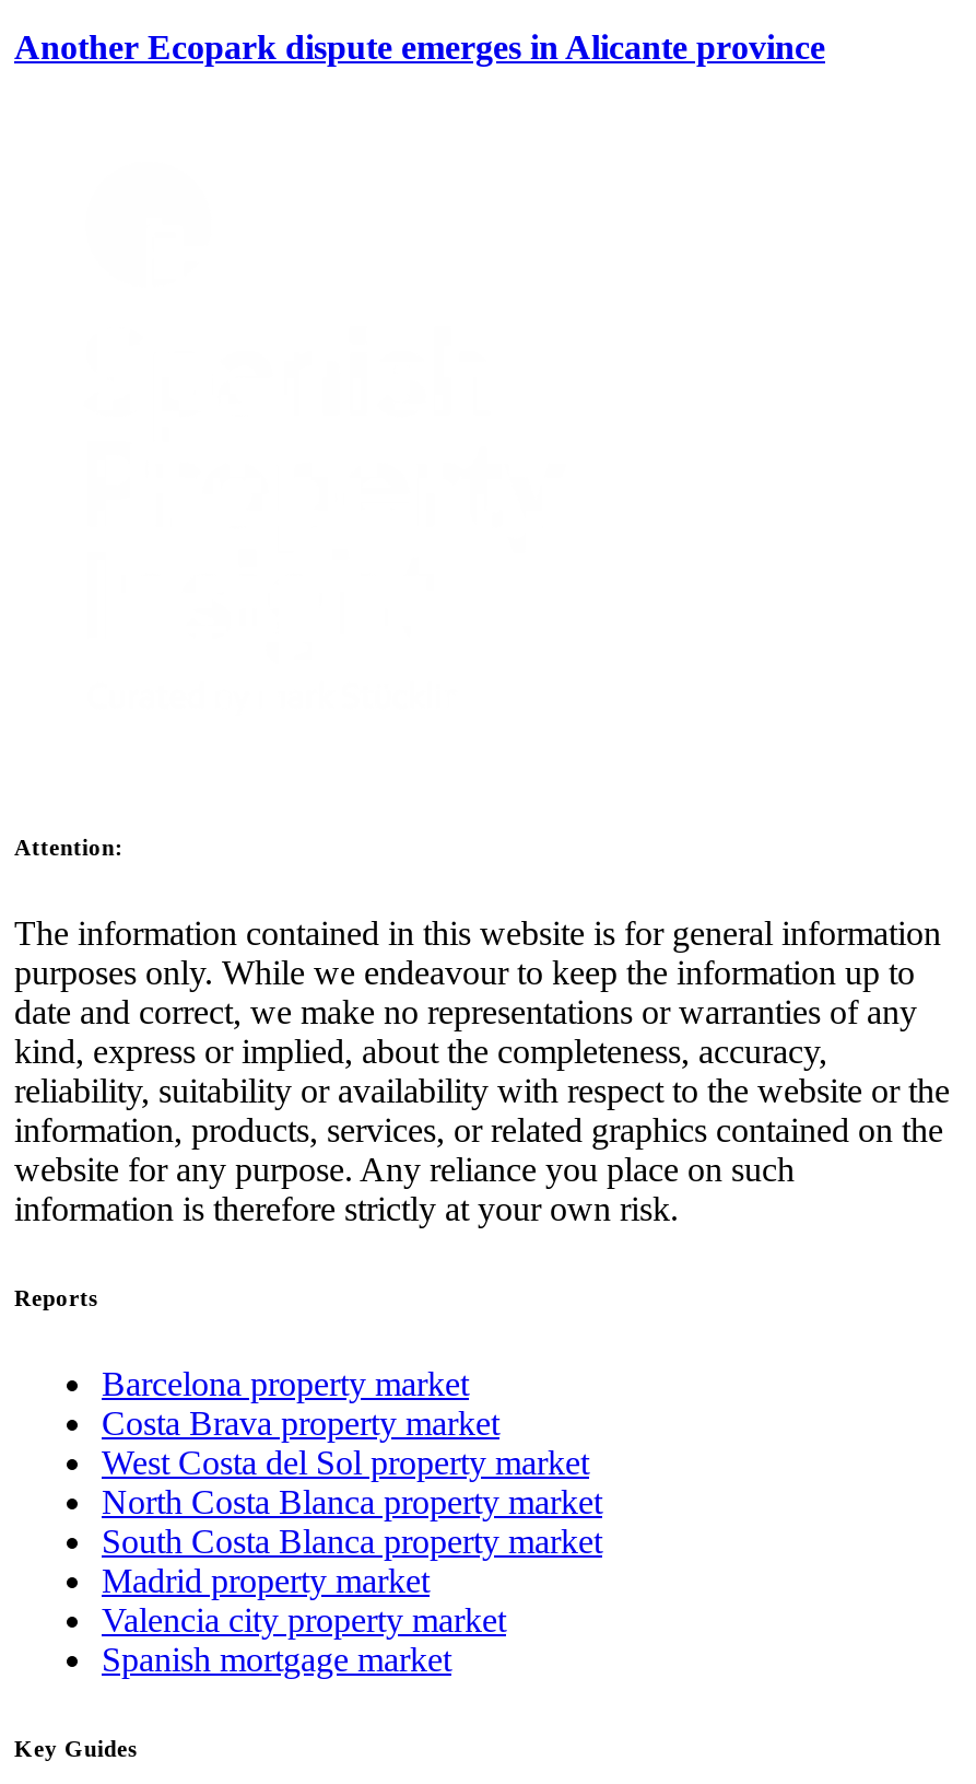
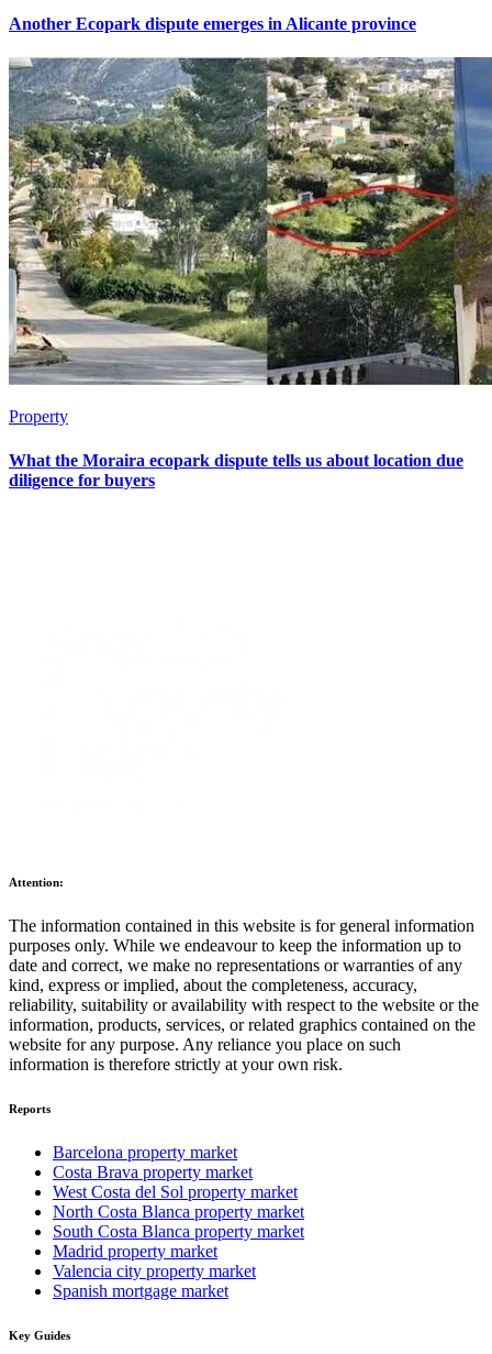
none -> [8,56,489,489] [image] | Property | What the Moraira ecopark dispute tells us about location due | diligence for buyers

